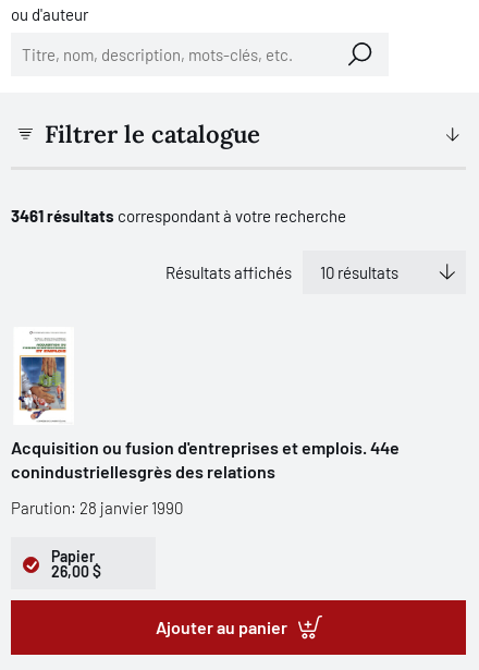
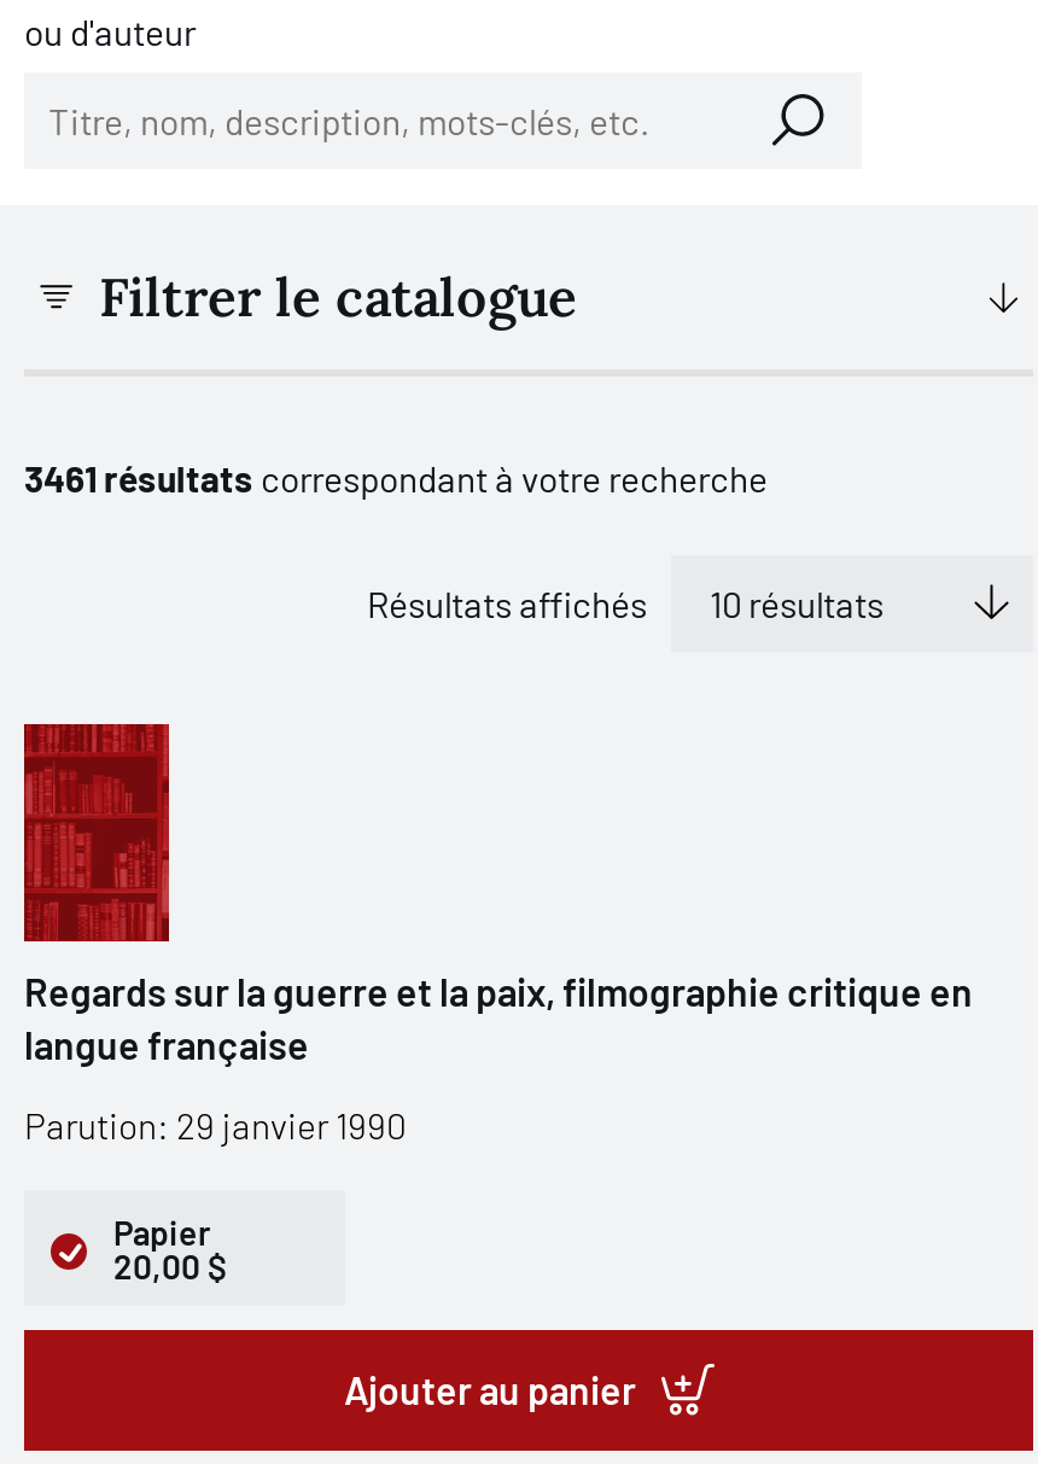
[11,327,400,482] [image] | Acquisition ou fusion d'entreprises et emplois. 44e | conindustriellesgrès des relations -> [22,722,973,1067] [image] | Regards sur la guerre et la paix, filmographie critique en | langue française
[11,498,183,517] Parution: 28 janvier 1990 -> [24,1103,406,1147] Parution: 29 janvier 1990
[51,562,101,581] 26,00 $ -> [113,1246,227,1287] 20,00 $

